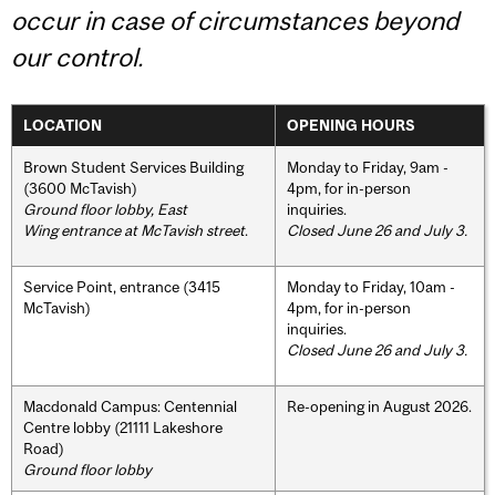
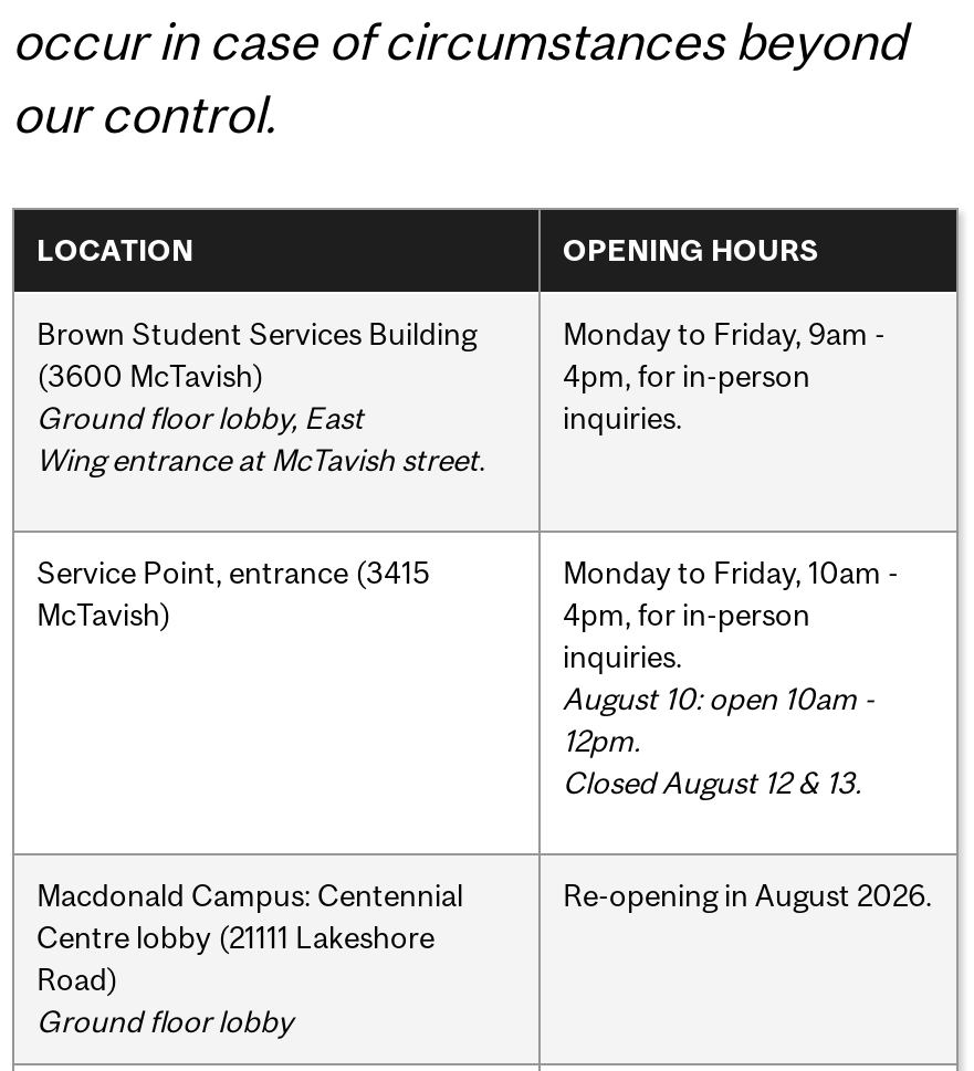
[287,221,467,239] Closed June 26 and July 3. -> none
[287,341,467,358] Closed June 26 and July 3. -> [563,680,874,799] August 10: open 10am - | 12pm. | Closed August 12 & 13.

